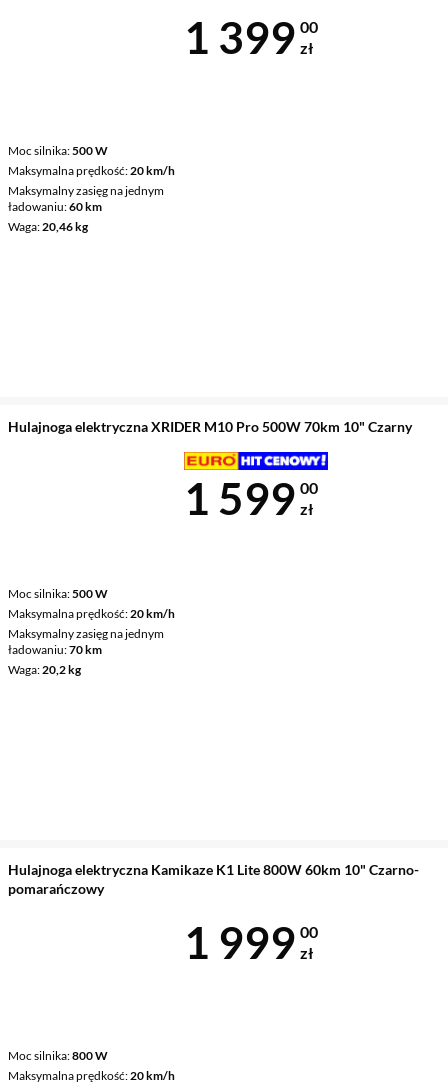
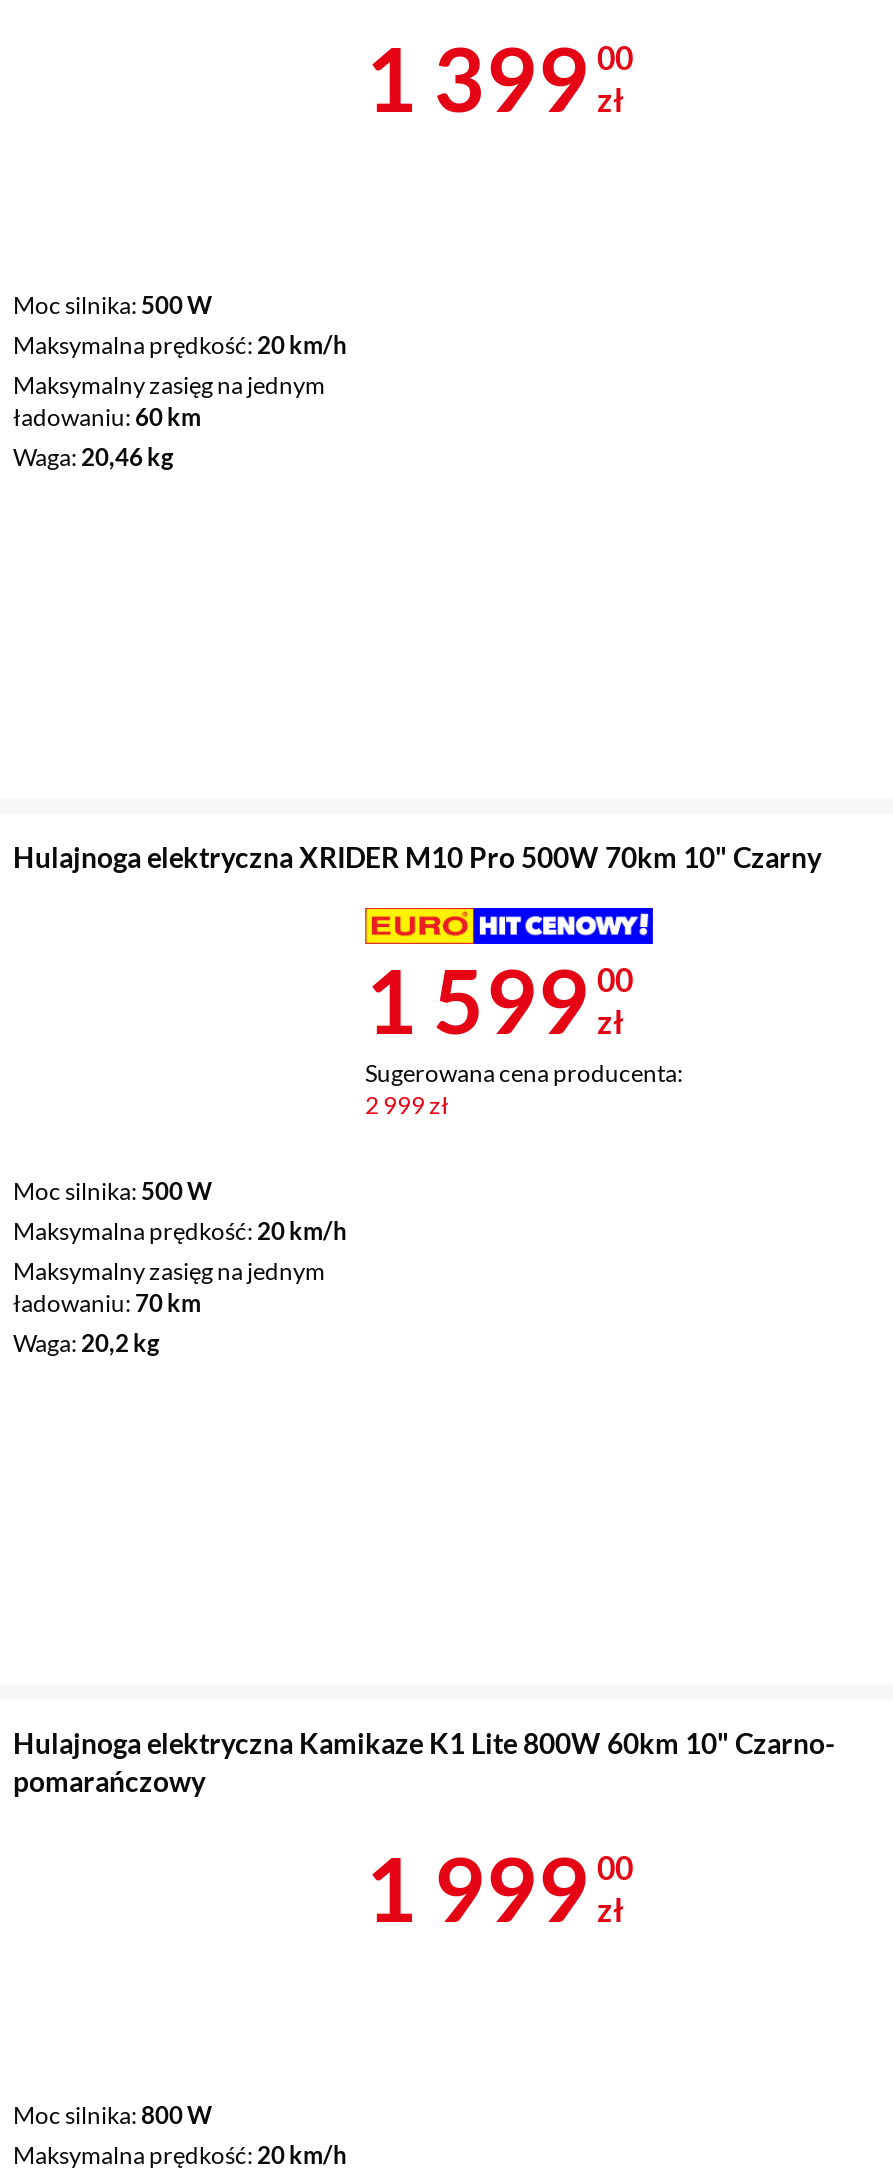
none -> [365,1058,683,1120] Sugerowana cena producenta: | 2 999 zł

